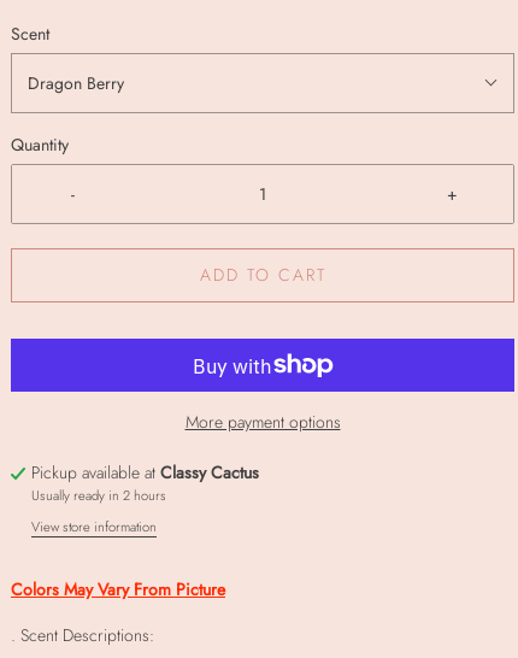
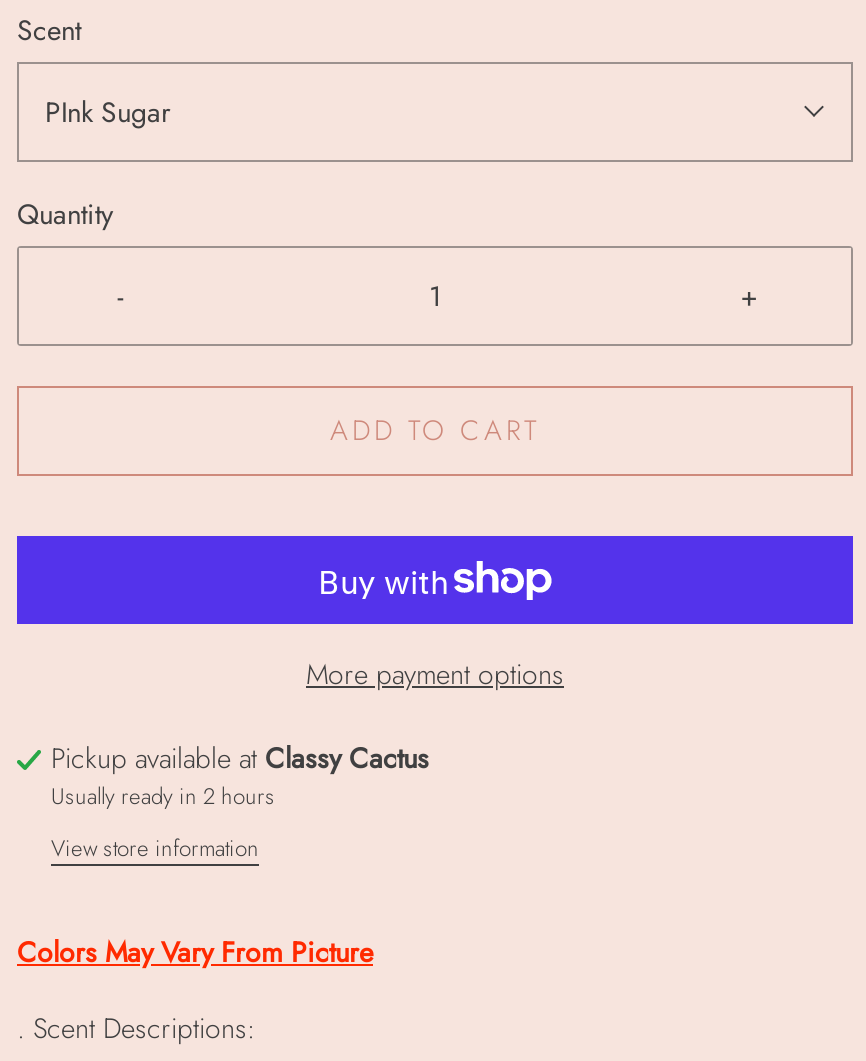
[28,71,124,95] Dragon Berry -> [45,92,171,132] PInk Sugar

